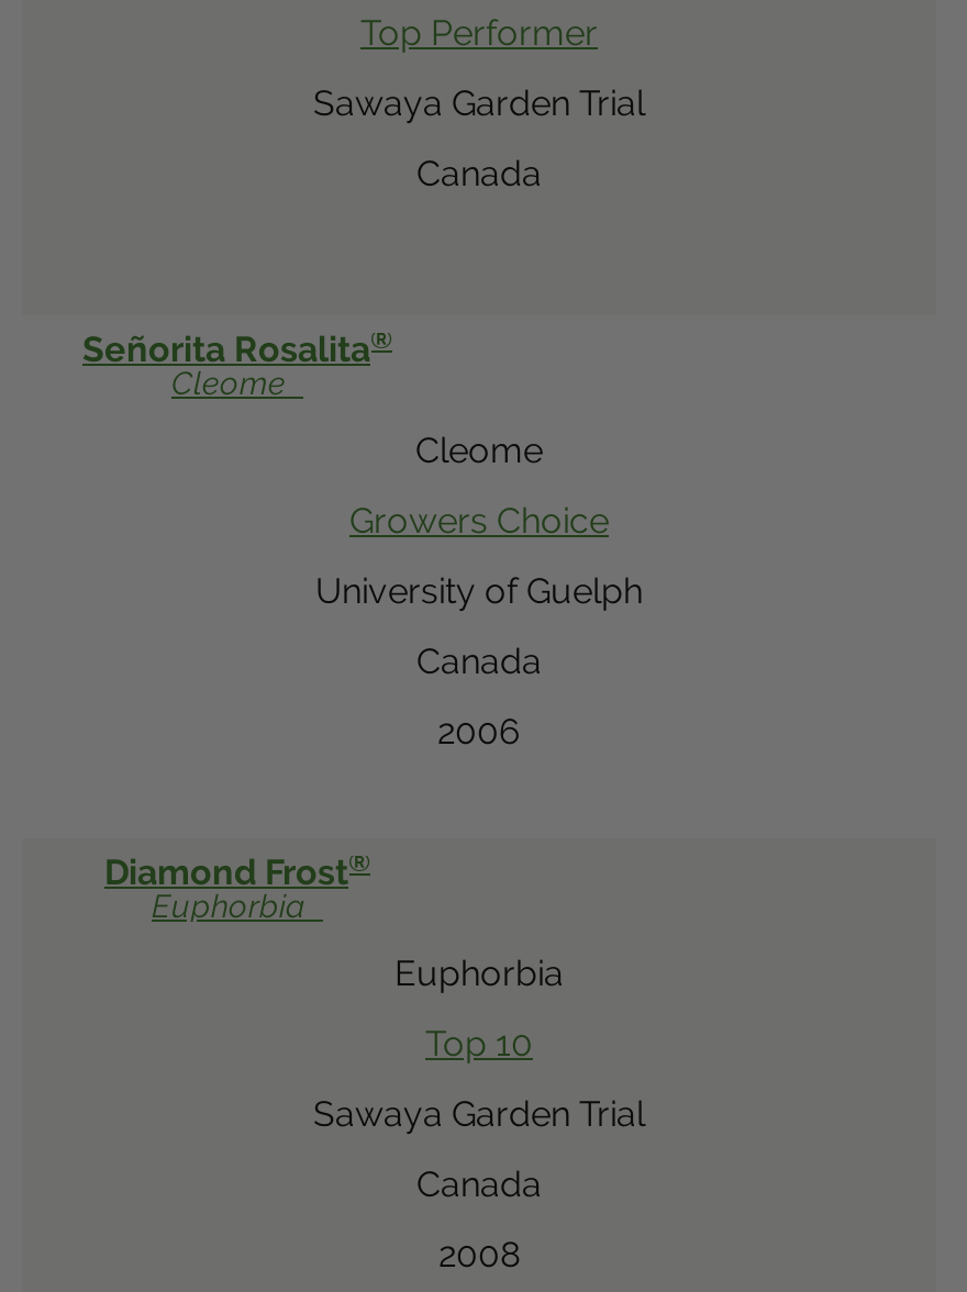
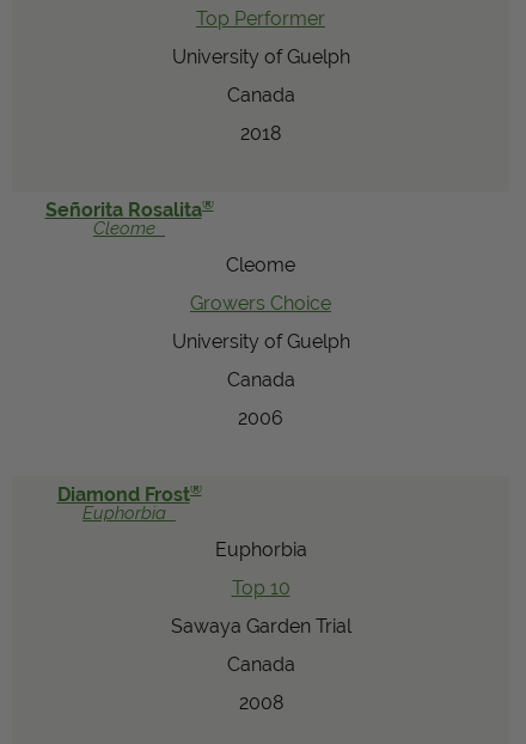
[313,83,645,125] Sawaya Garden Trial -> [172,46,350,69] University of Guelph
none -> [240,122,281,145] 2018

